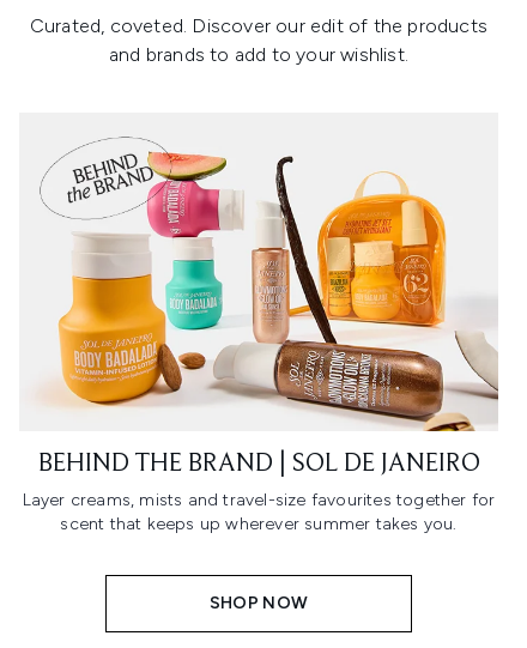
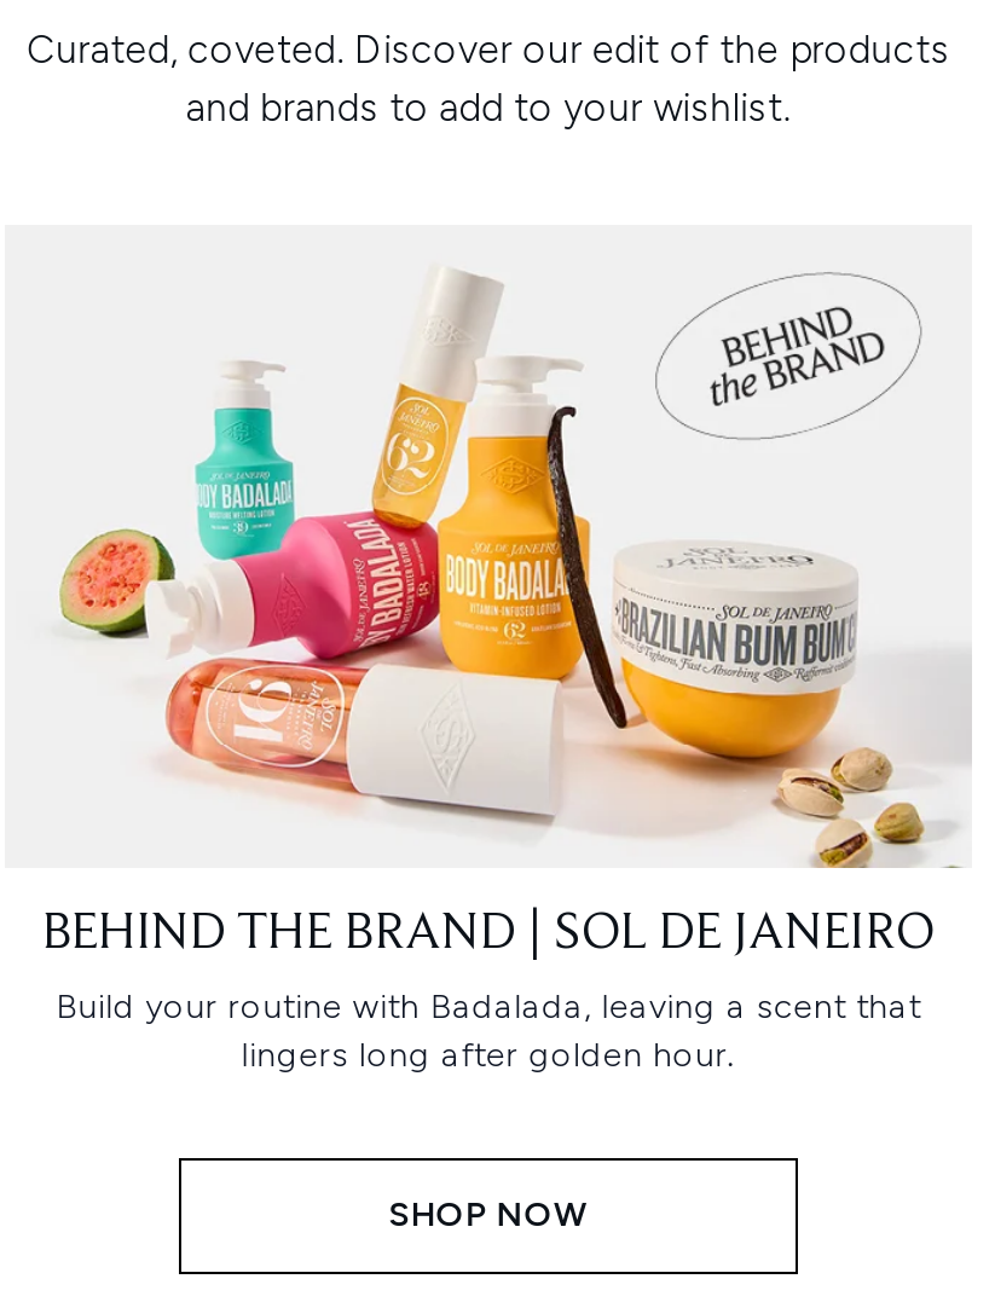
[40,137,499,432] [image] -> [58,271,972,870] [image]
[22,490,495,534] Layer creams, mists and travel-size favourites together for | scent that keeps up wherever summer takes you. -> [56,987,921,1076] Build your routine with Badalada, leaving a scent that | lingers long after golden hour.

